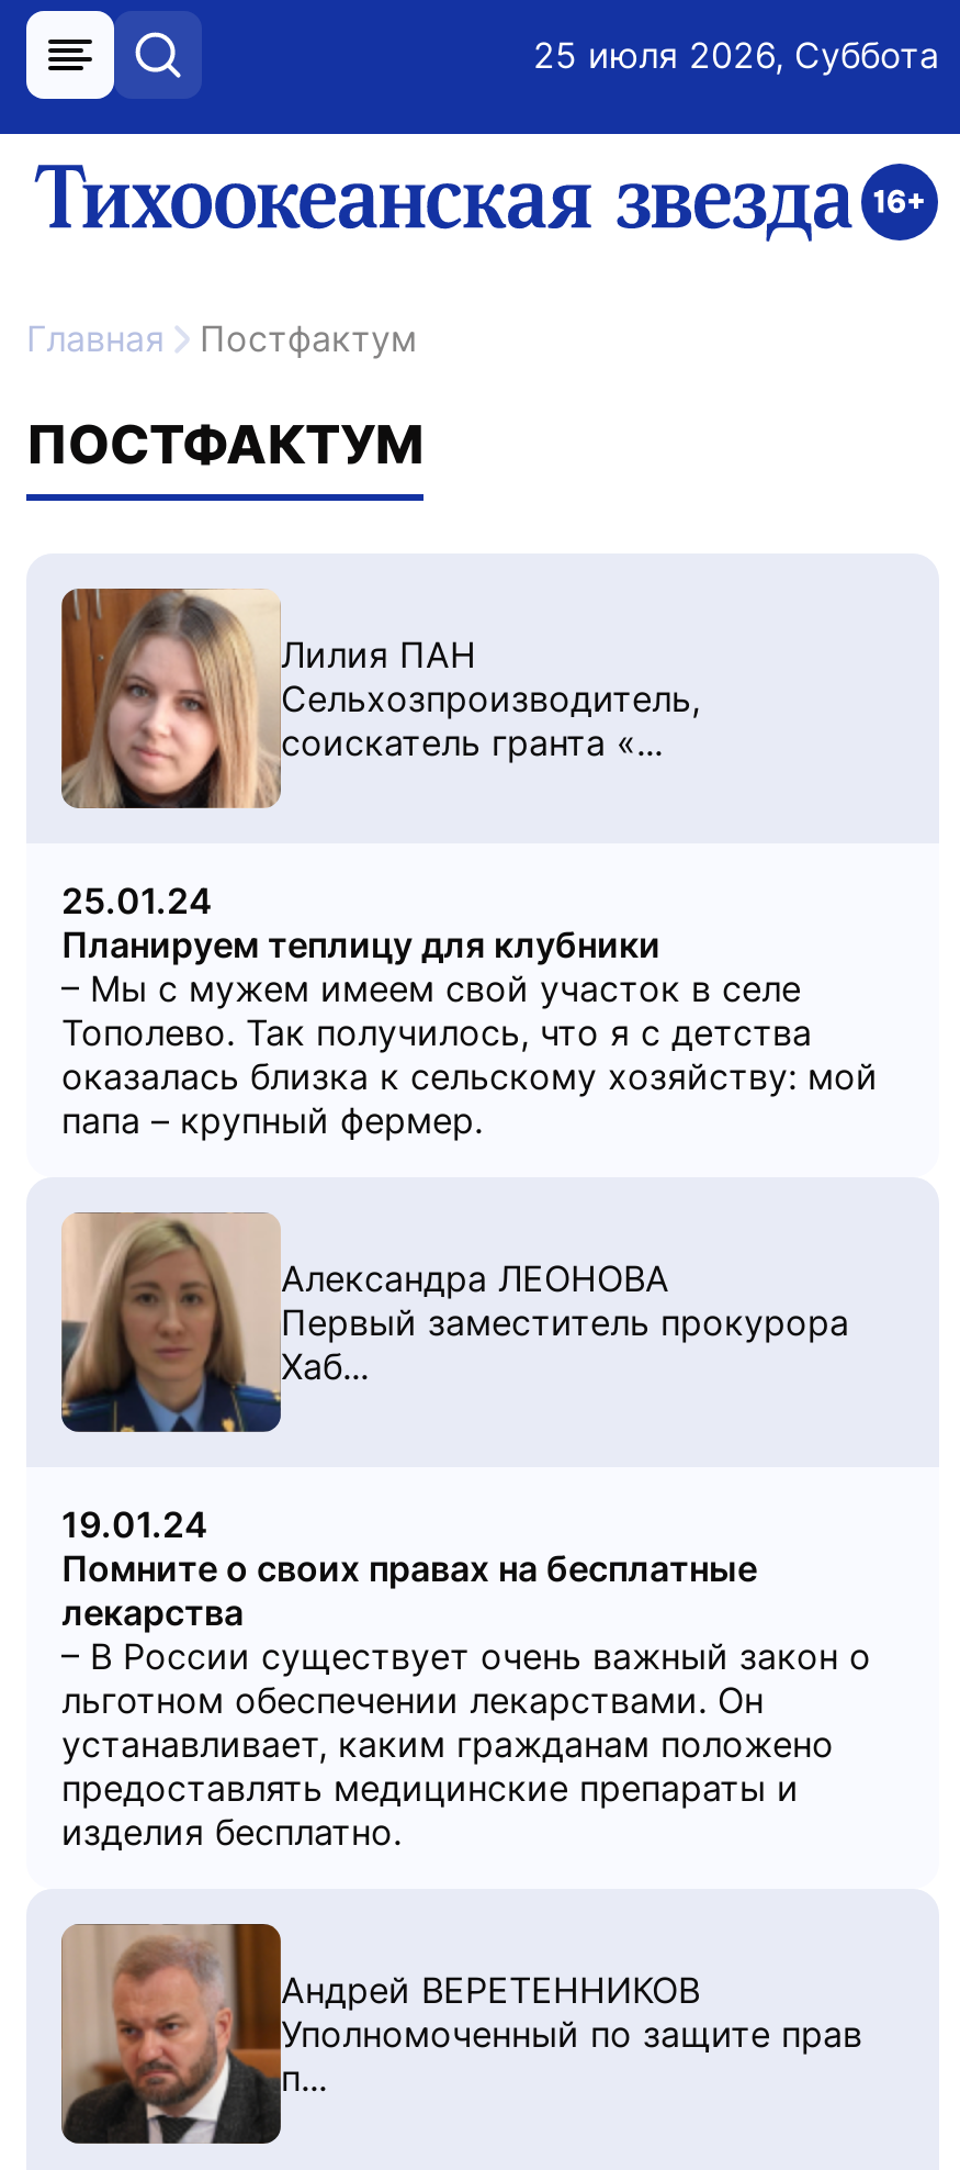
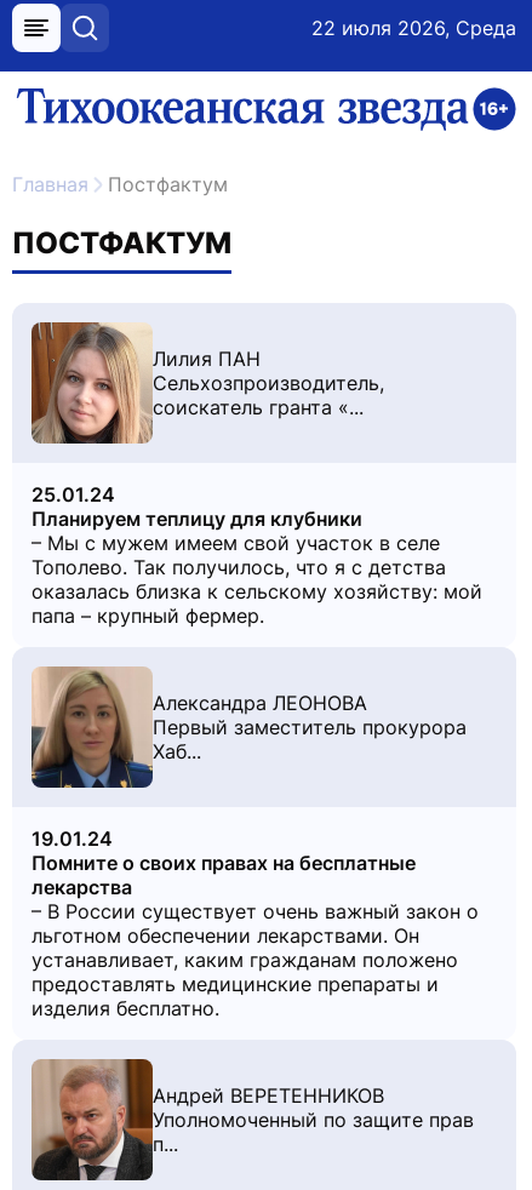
[533,33,939,77] 25 июля 2026, Суббота -> [311,16,516,40] 22 июля 2026, Среда

